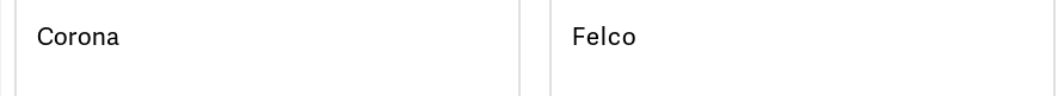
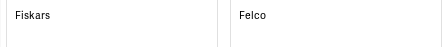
[37,20,120,50] Corona -> [15,9,50,22] Fiskars

